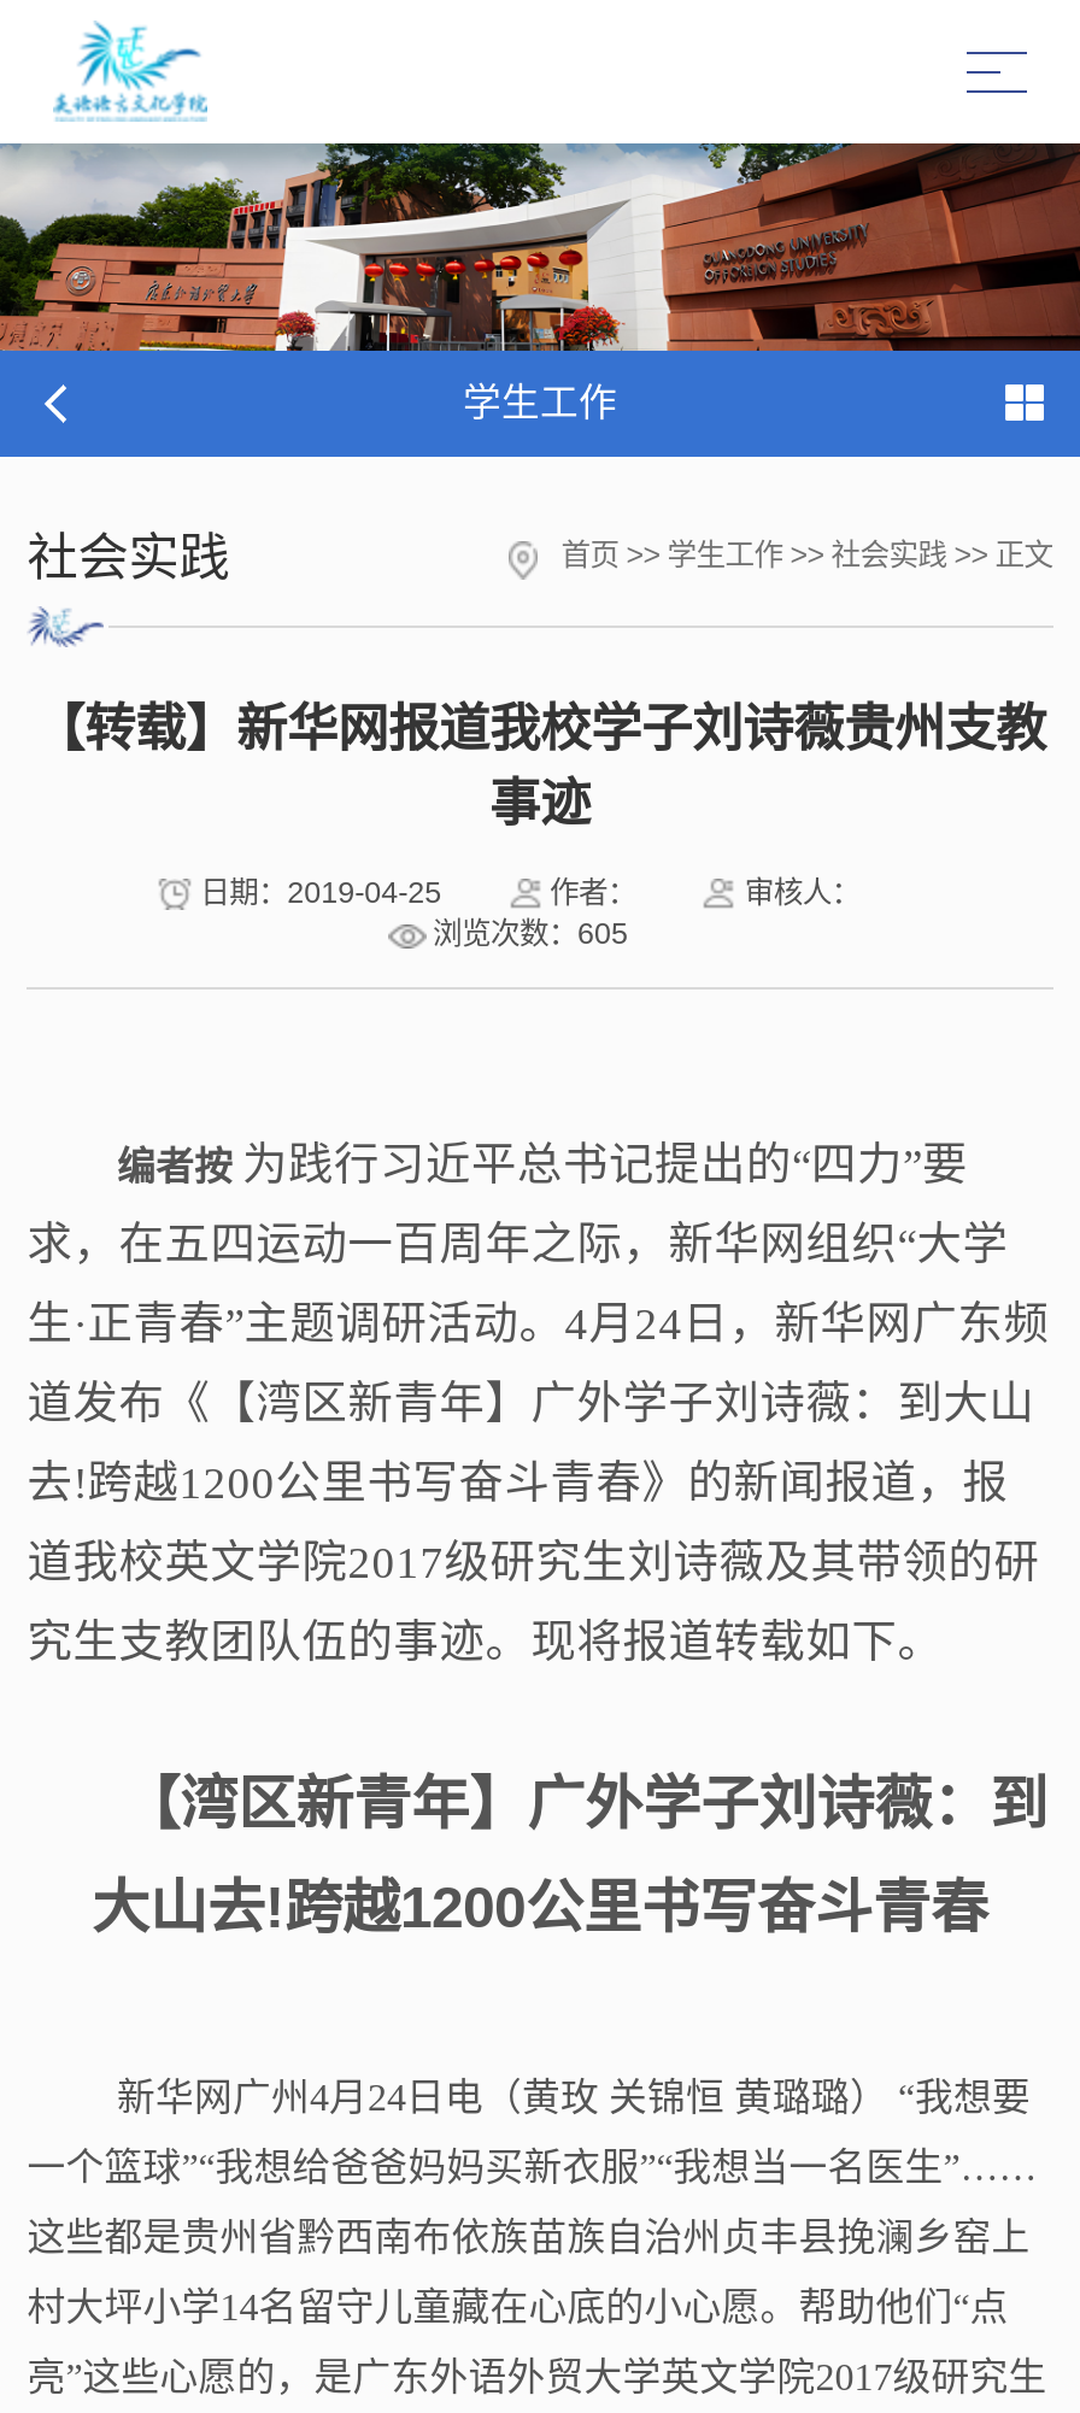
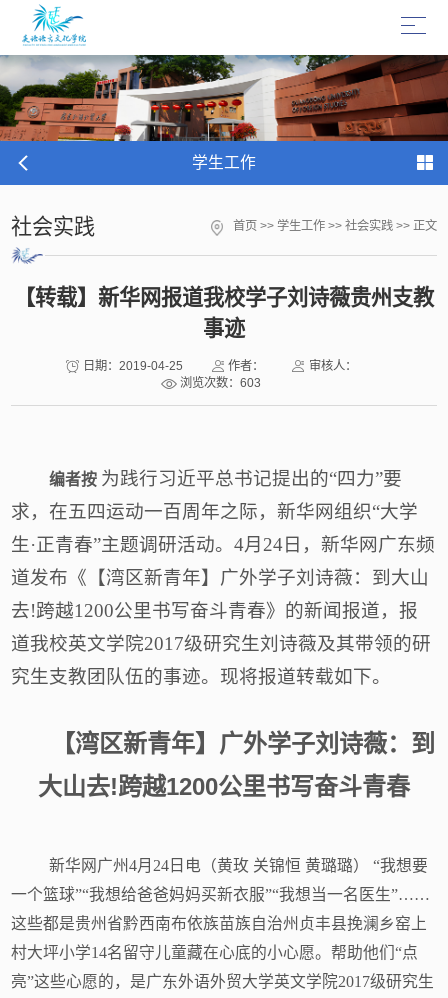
[433,917,628,951] 浏览次数：605 -> [179,376,260,390] 浏览次数：603

